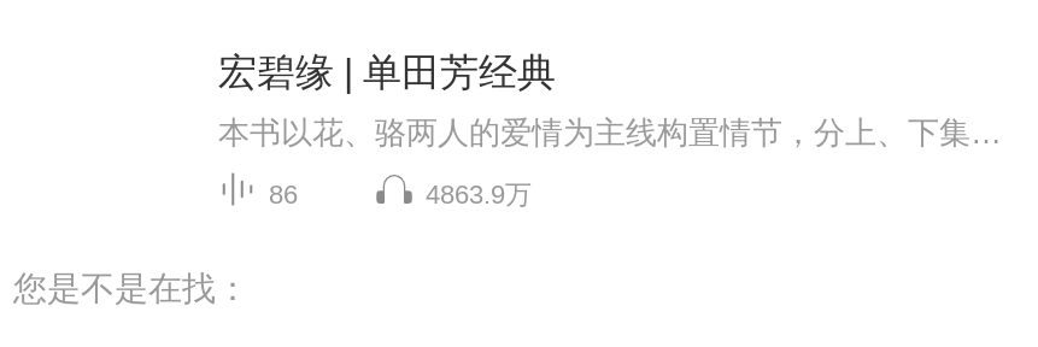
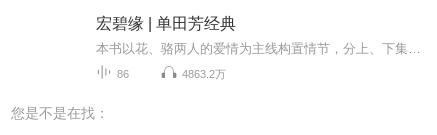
[426,179,532,208] 4863.9万 -> [182,68,226,80] 4863.2万

